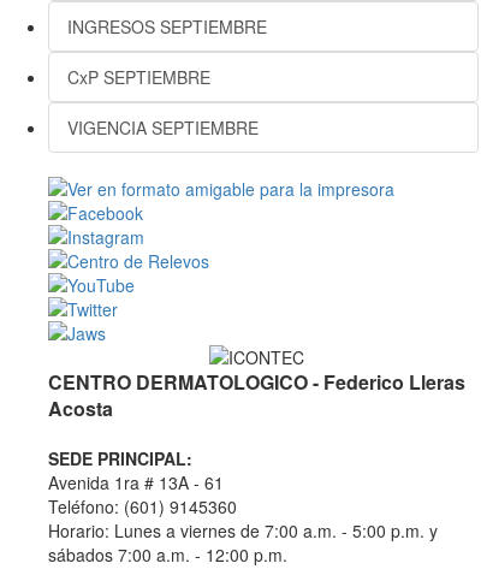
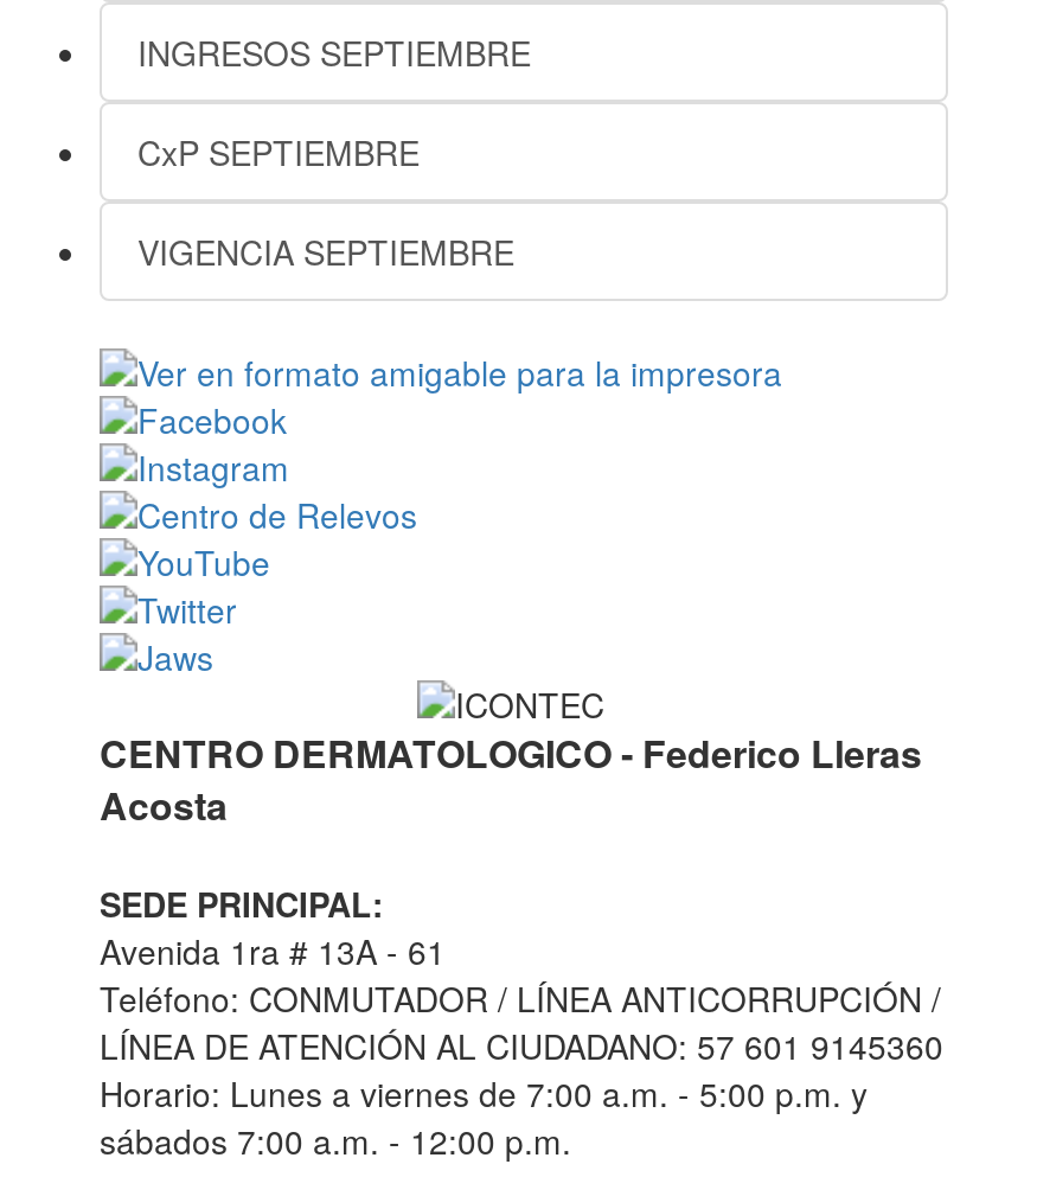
[48,494,237,518] Teléfono: (601) 9145360 -> [100,974,943,1069] Teléfono: CONMUTADOR / LÍNEA ANTICORRUPCIÓN / | LÍNEA DE ATENCIÓN AL CIUDADANO: 57 601 9145360

